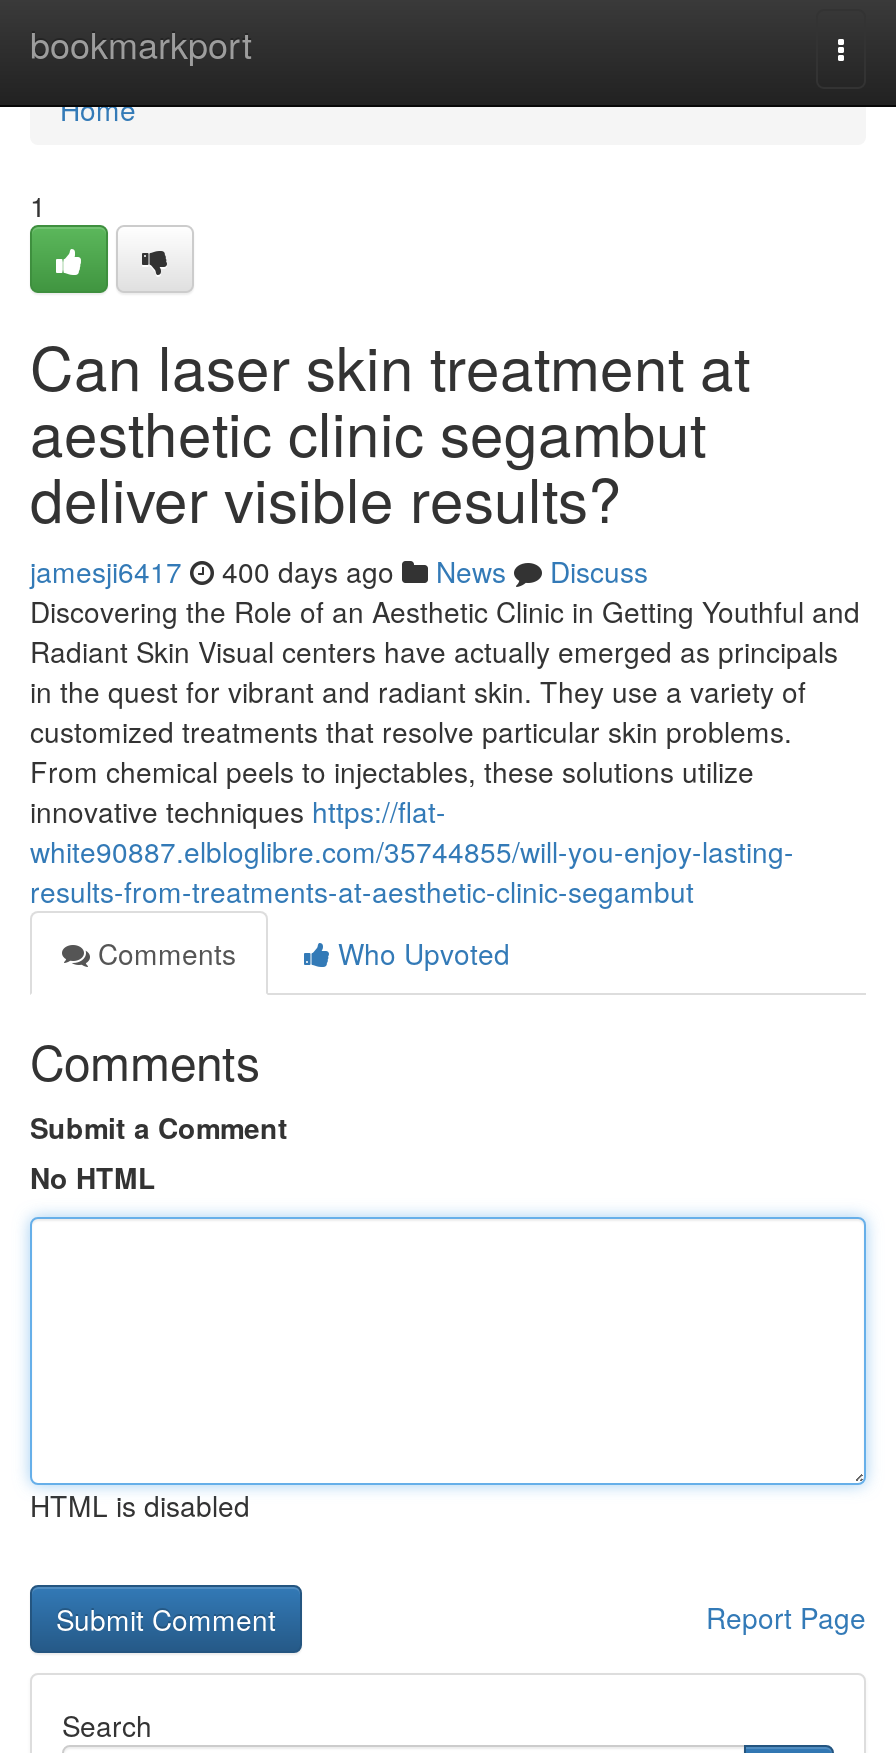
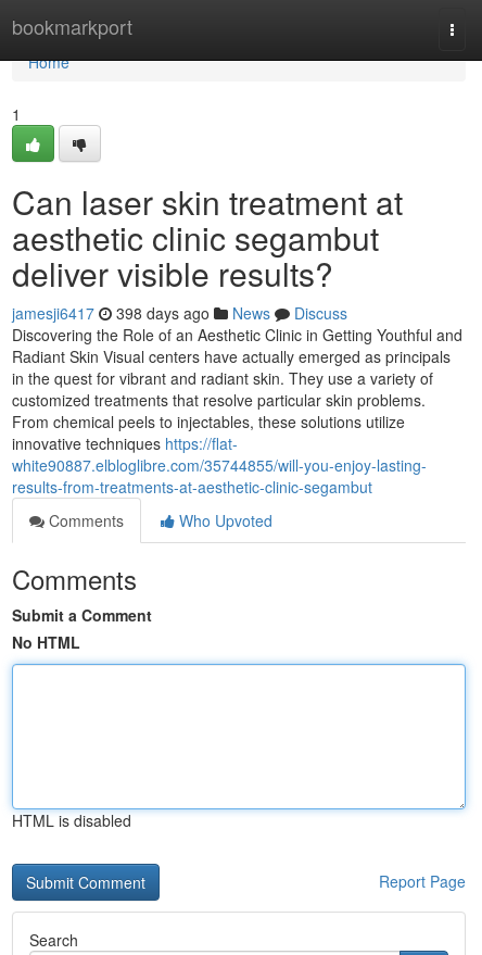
[30,551,648,591] jamesji6417 400 days ago News Discuss -> [12,302,347,324] jamesji6417 398 days ago News Discuss

